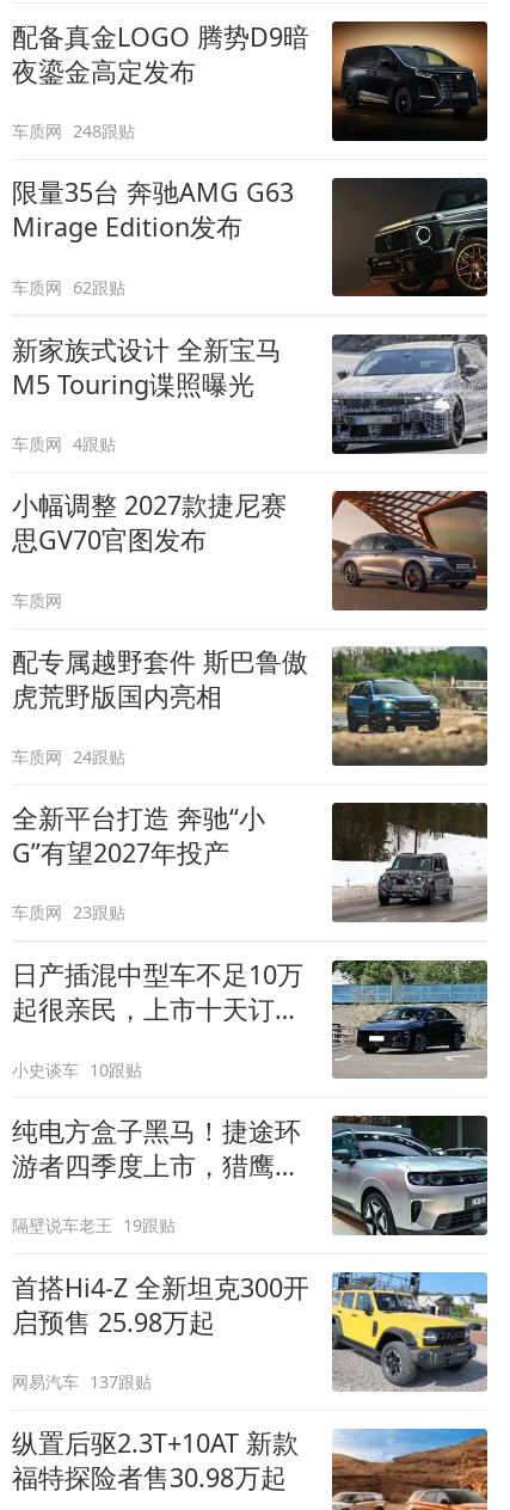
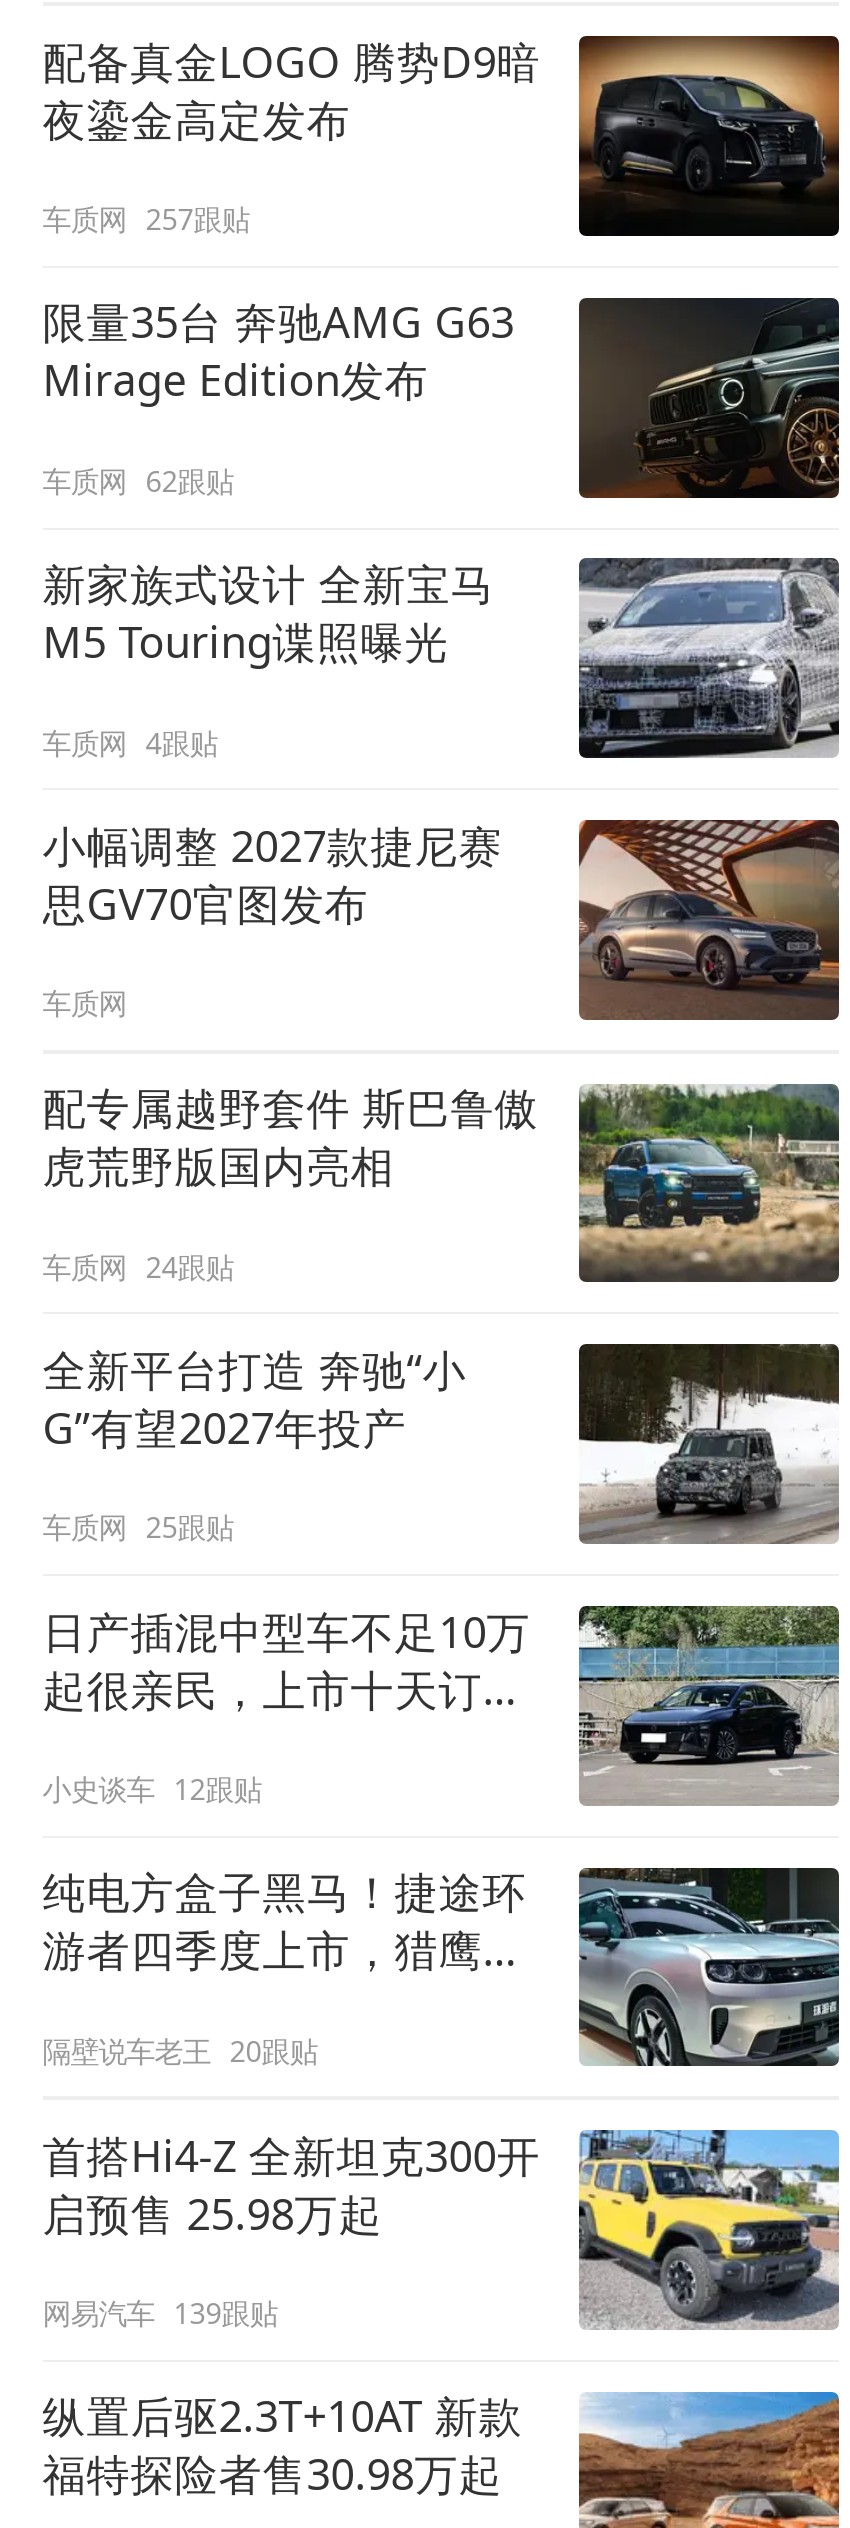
[12,120,135,142] 车质网 248跟贴 -> [42,200,250,238] 车质网 257跟贴
[12,901,126,924] 车质网 23跟贴 -> [42,1508,234,1546] 车质网 25跟贴
[12,1058,142,1081] 小史谈车 10跟贴 -> [42,1770,262,1808] 小史谈车 12跟贴
[12,1214,176,1237] 隔壁说车老王 19跟贴 -> [42,2031,318,2069] 隔壁说车老王 20跟贴
[12,1370,152,1393] 网易汽车 137跟贴 -> [42,2294,278,2332] 网易汽车 139跟贴

